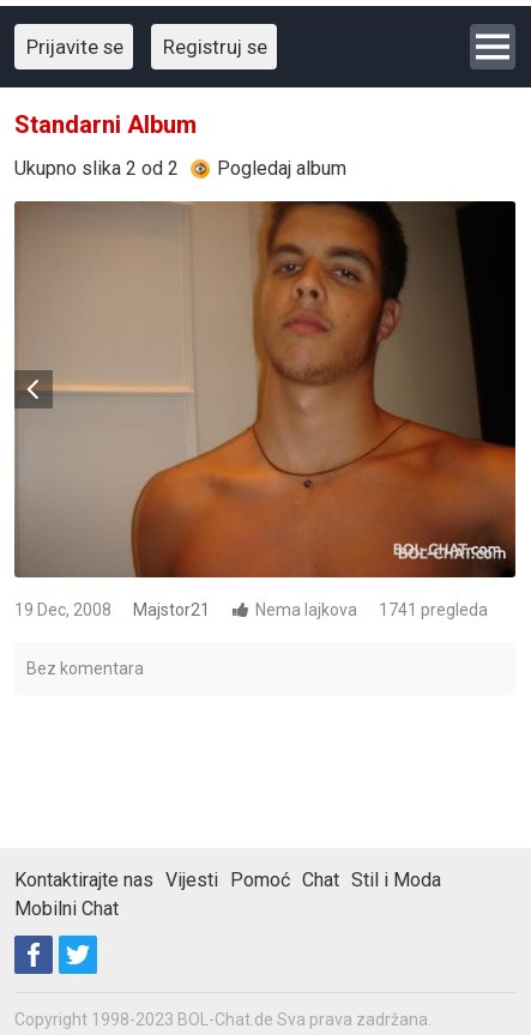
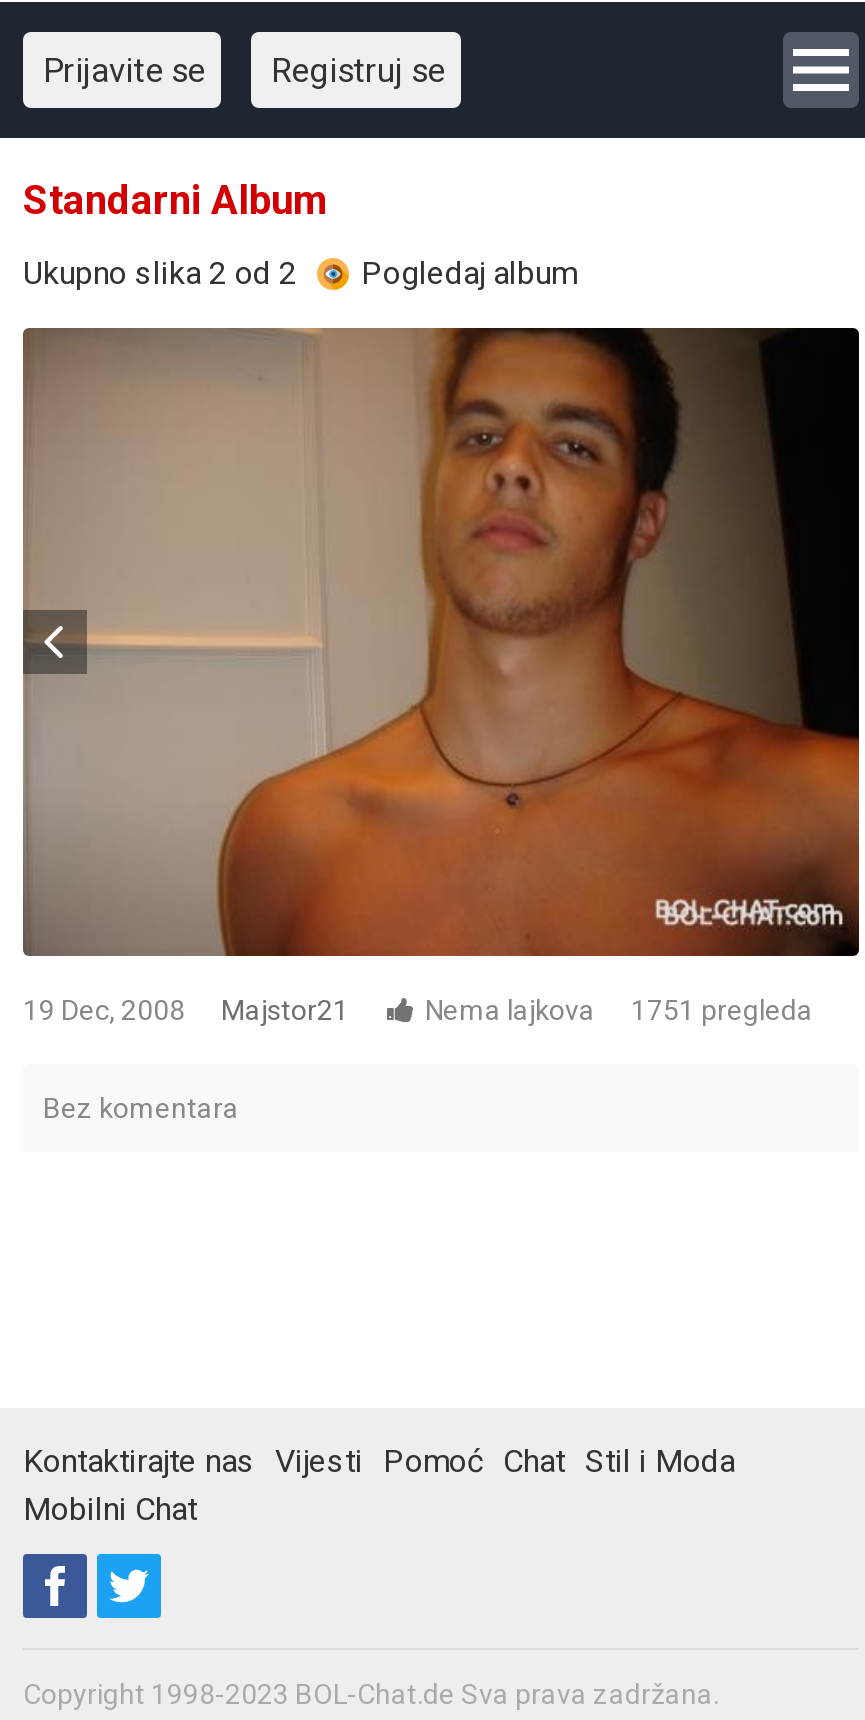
[255,600,488,619] Nema lajkova 1741 pregleda -> [425,993,813,1025] Nema lajkova 1751 pregleda

